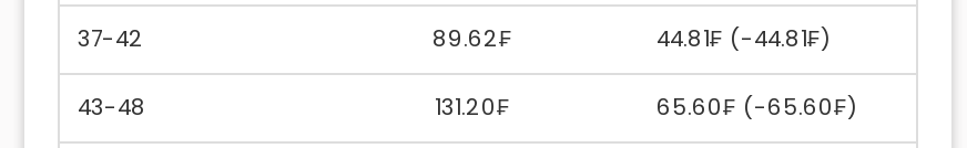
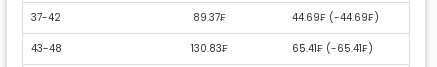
[432,22,512,55] 89.62₣ -> [192,10,225,25] 89.37₣
[656,22,832,55] 44.81₣ (-44.81₣) -> [292,10,379,25] 44.69₣ (-44.69₣)
[435,91,510,124] 131.20₣ -> [190,41,227,56] 130.83₣
[656,91,858,124] 65.60₣ (-65.60₣) -> [292,41,373,56] 65.41₣ (-65.41₣)

